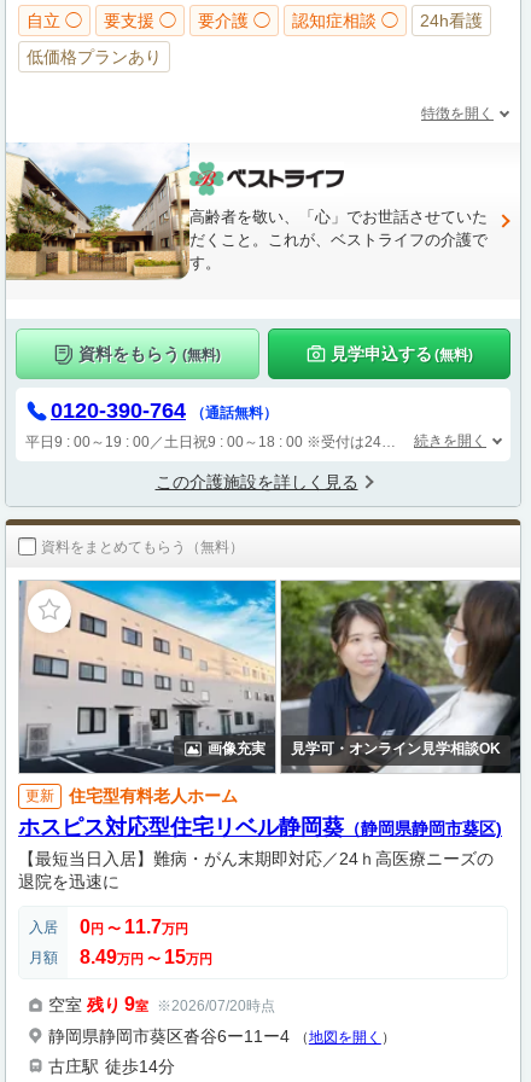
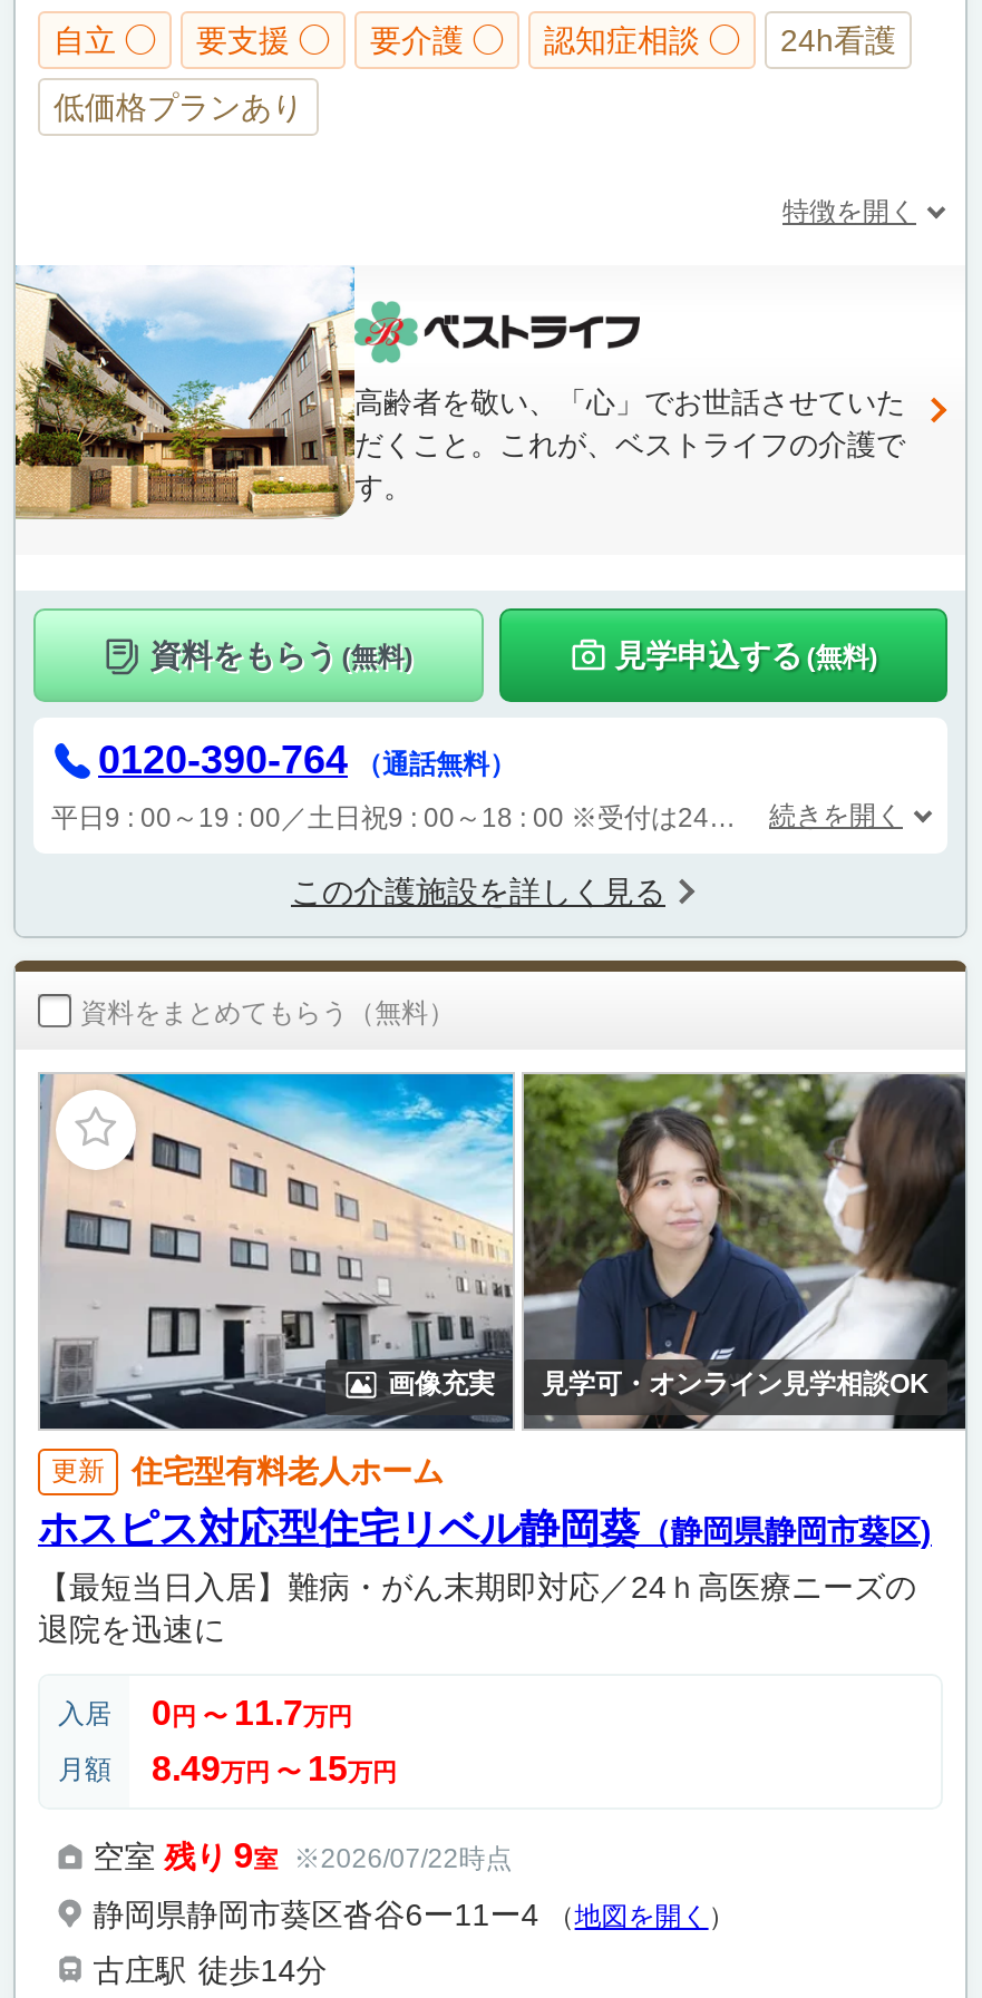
[48,993,275,1014] 空室残り 9室 ※2026/07/20時点 -> [93,1835,512,1873] 空室残り 9室 ※2026/07/22時点

